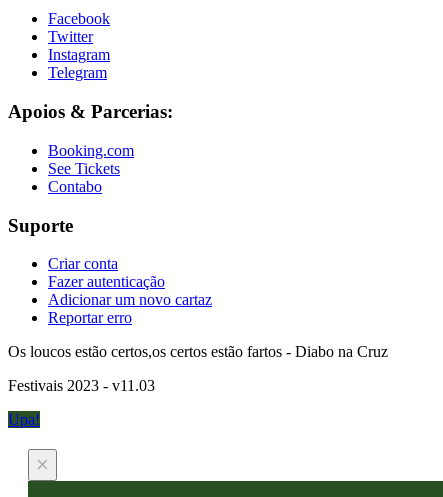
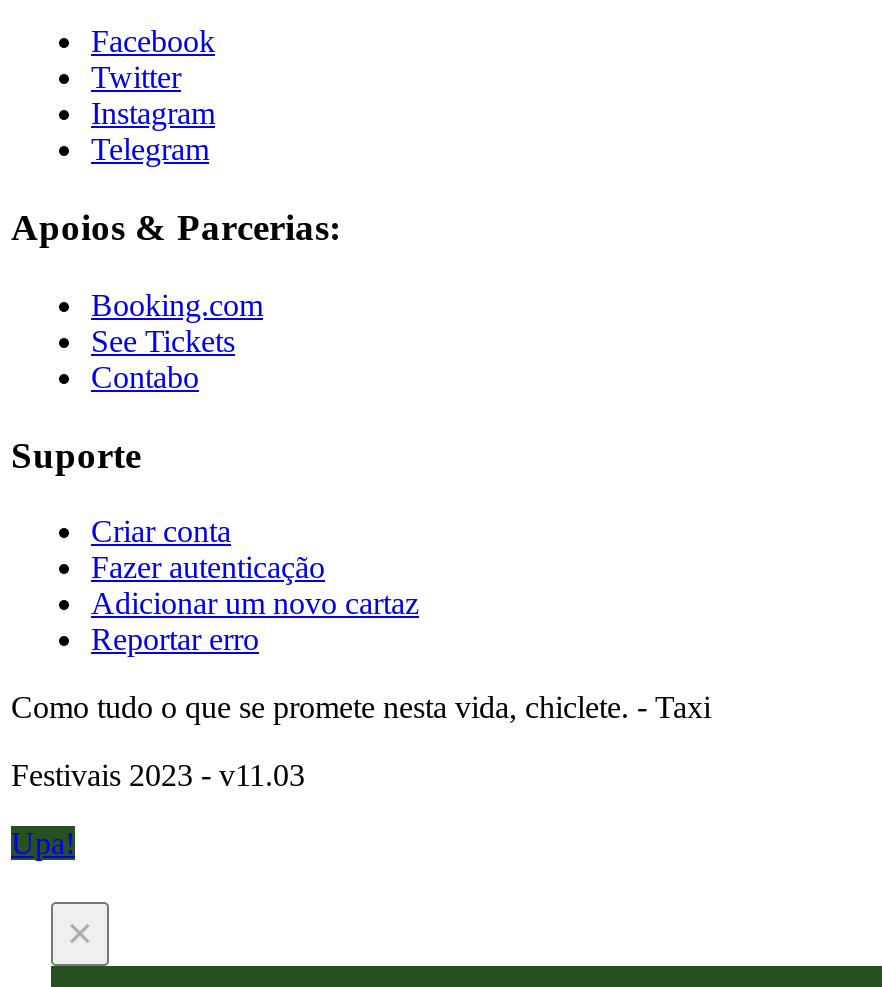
[8,343,388,360] Os loucos estão certos,os certos estão fartos - Diabo na Cruz -> [11,690,711,724] Como tudo o que se promete nesta vida, chiclete. - Taxi

